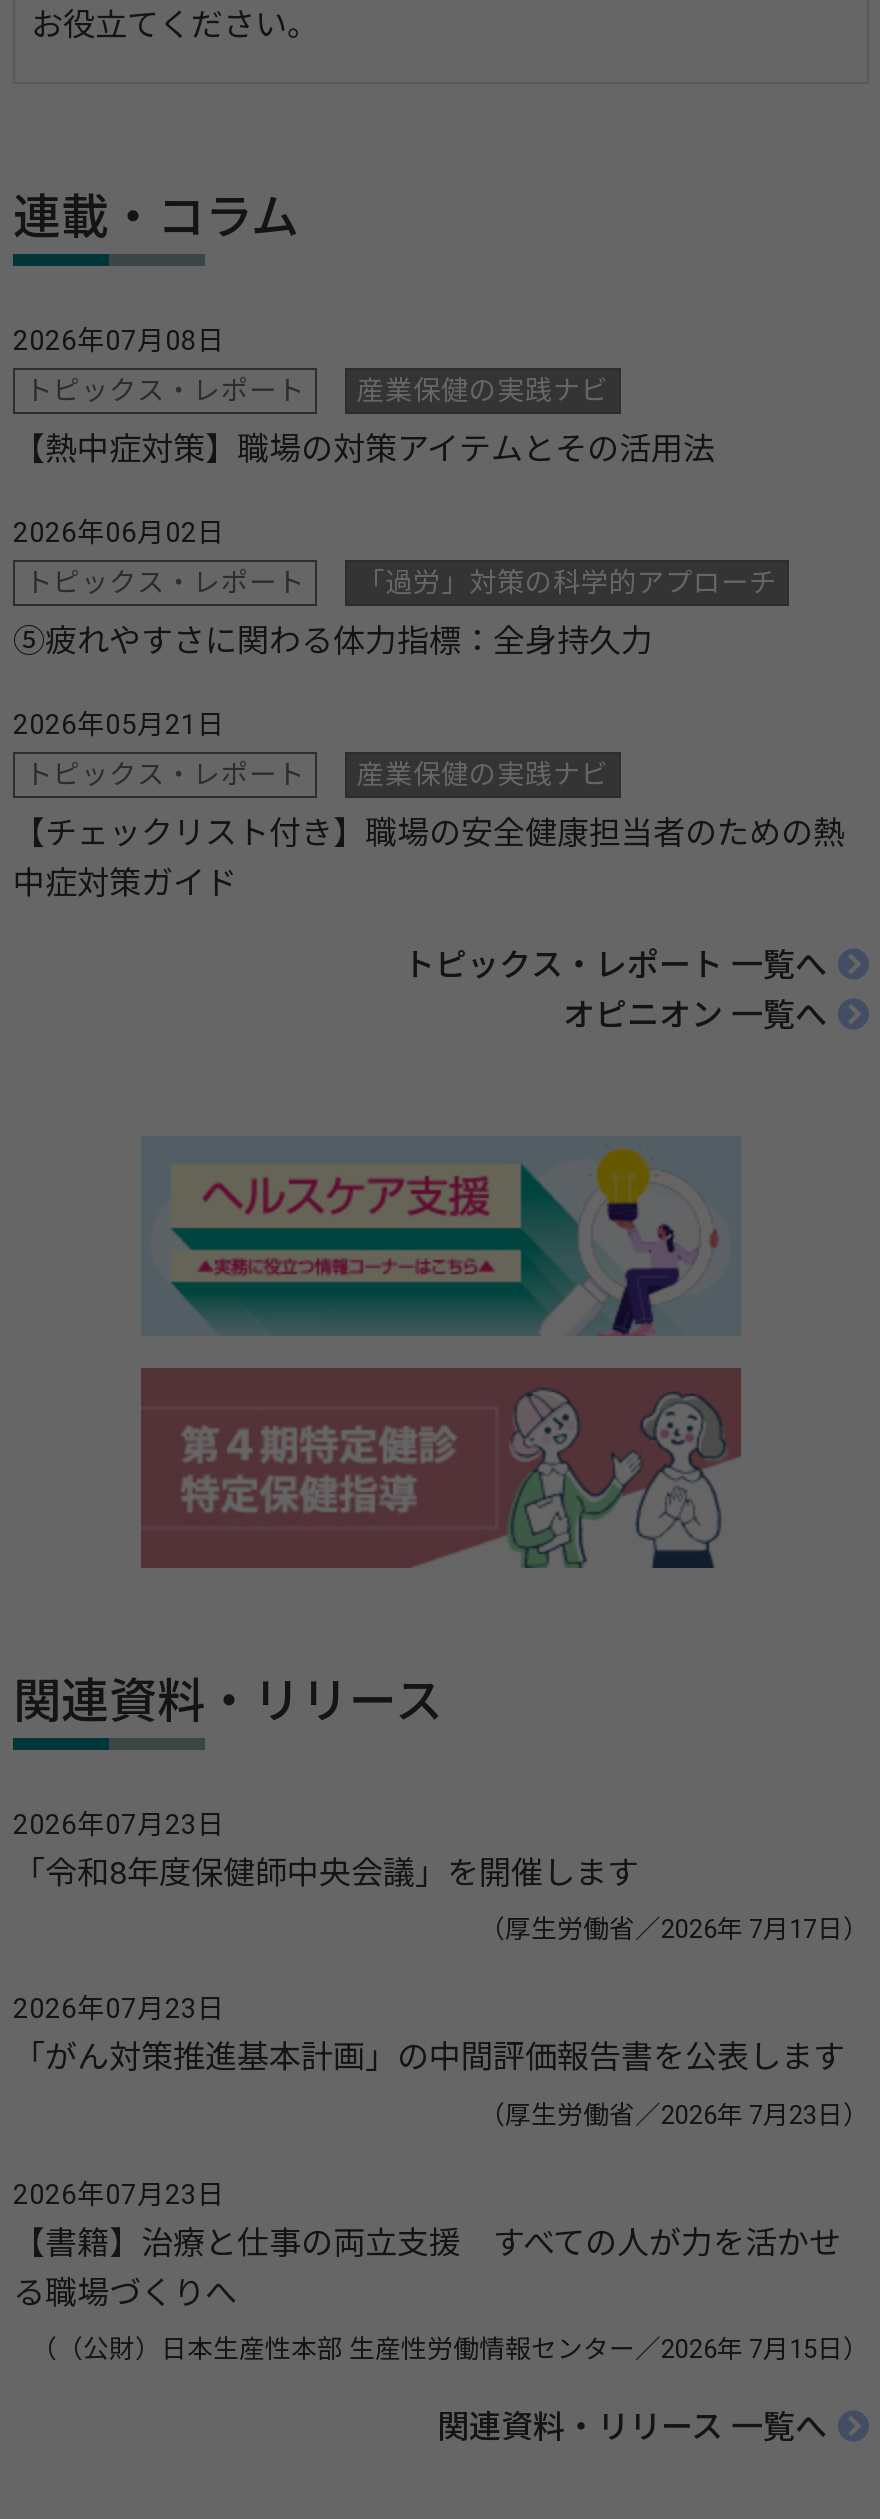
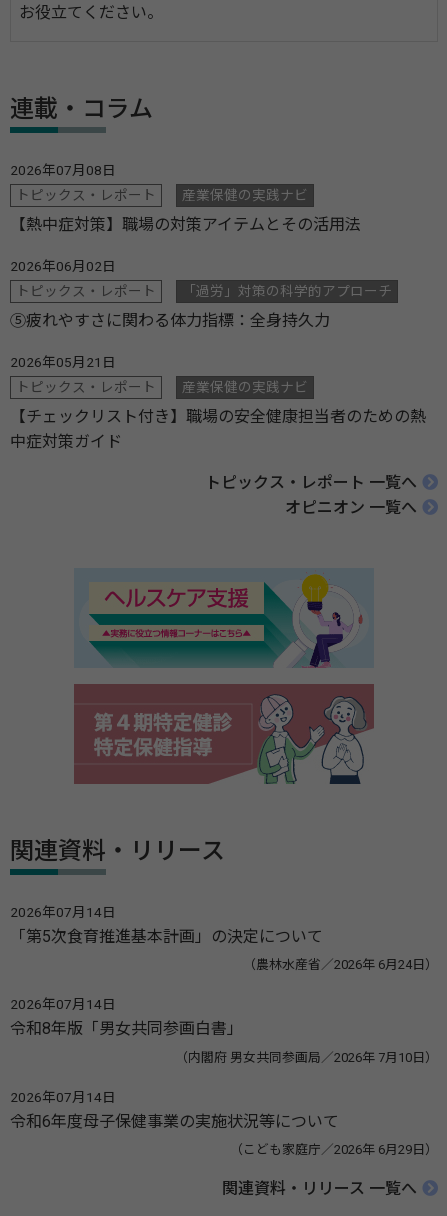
[13,1808,639,1892] 2026年07月23日 | 「令和8年度保健師中央会議」を開催します -> [10,904,323,946] 2026年07月14日 | 「第5次食育推進基本計画」の決定について
[479,1915,869,1945] （厚生労働省／2026年 7月17日） -> [243,957,438,972] （農林水産省／2026年 6月24日）
[13,1993,845,2077] 2026年07月23日 | 「がん対策推進基本計画」の中間評価報告書を公表します -> [10,996,243,1038] 2026年07月14日 | 令和8年版「男女共同参画白書」
[479,2100,869,2130] （厚生労働省／2026年 7月23日） -> [175,1050,438,1065] （内閣府 男女共同参画局／2026年 7月10日）
[13,2178,841,2312] 2026年07月23日 | 【書籍】治療と仕事の両立支援 すべての人が力を活かせ | る職場づくりへ -> [10,1089,339,1131] 2026年07月14日 | 令和6年度母子保健事業の実施状況等について
[31,2334,869,2364] （（公財）日本生産性本部 生産性労働情報センター／2026年 7月15日） -> [230,1142,438,1157] （こども家庭庁／2026年 6月29日）

